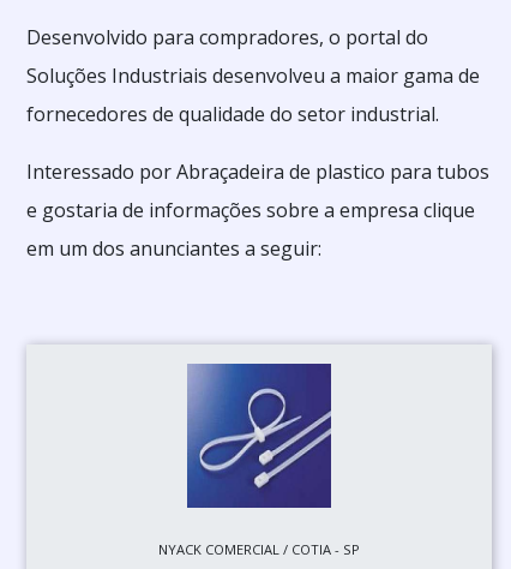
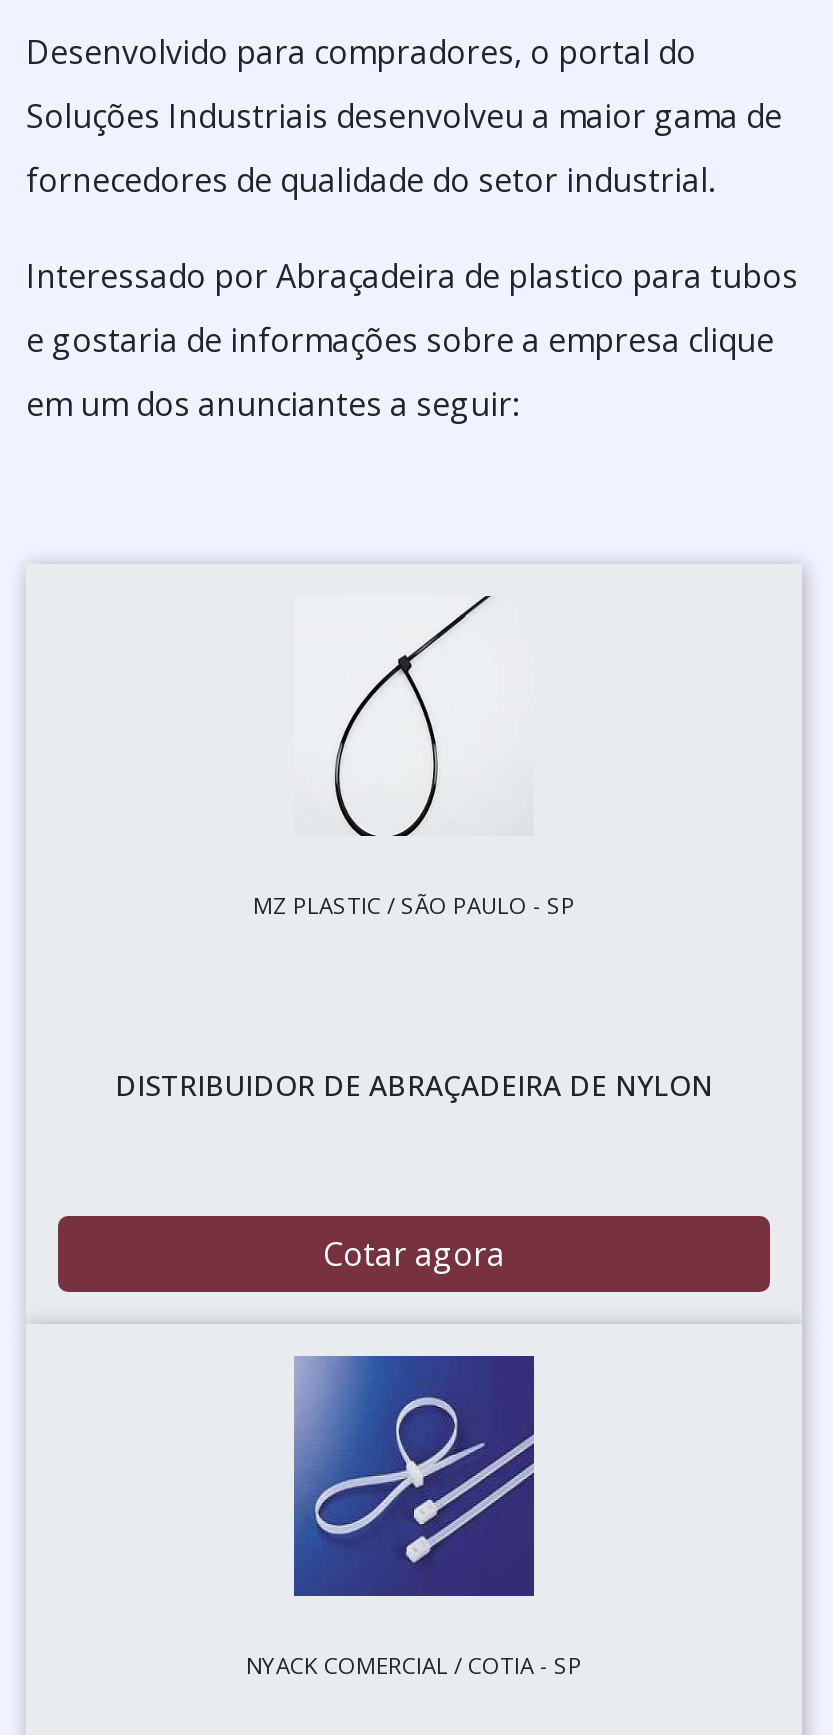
none -> [115,1066,713,1104] DISTRIBUIDOR DE ABRAÇADEIRA DE NYLON
none -> [253,596,575,920] [image] | MZ PLASTIC / SÃO PAULO - SP
none -> [323,1232,505,1276] Cotar agora

